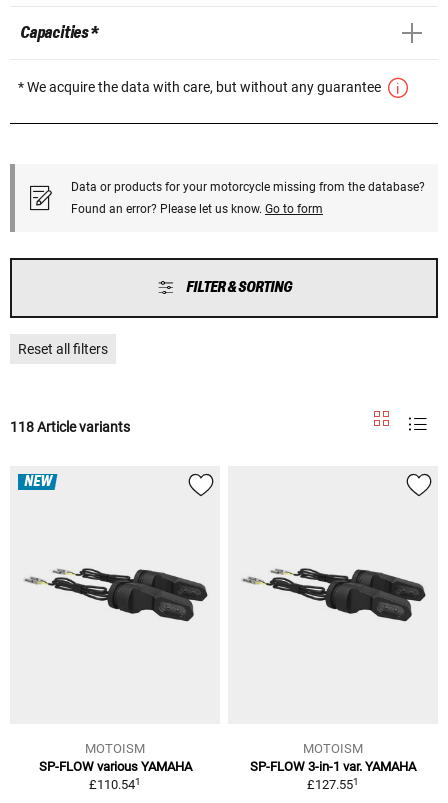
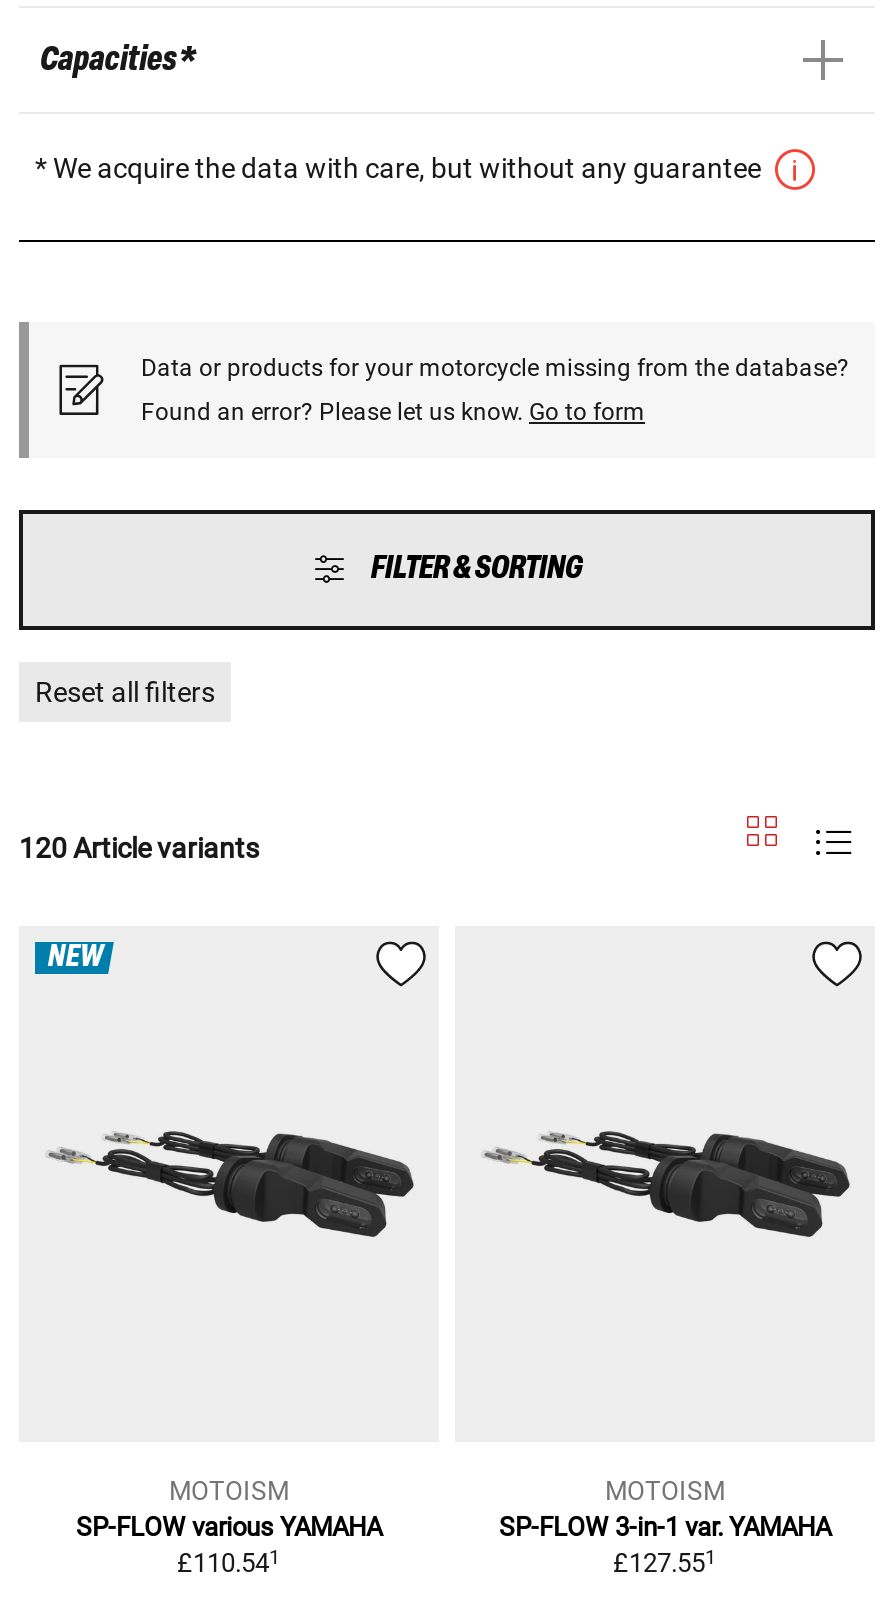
[10,419,130,435] 118 Article variants -> [19,832,259,864] 120 Article variants

